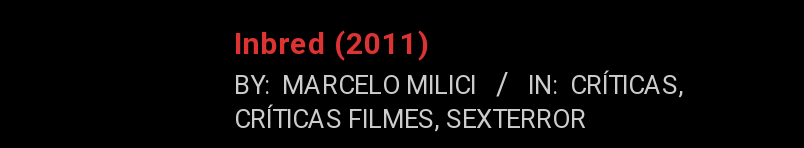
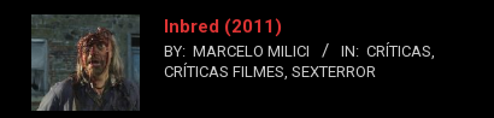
none -> [30,13,141,112] [image]

